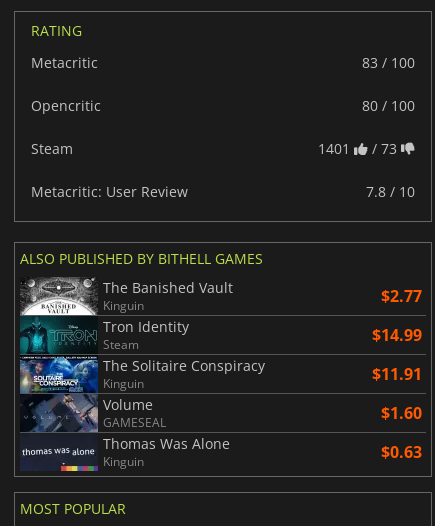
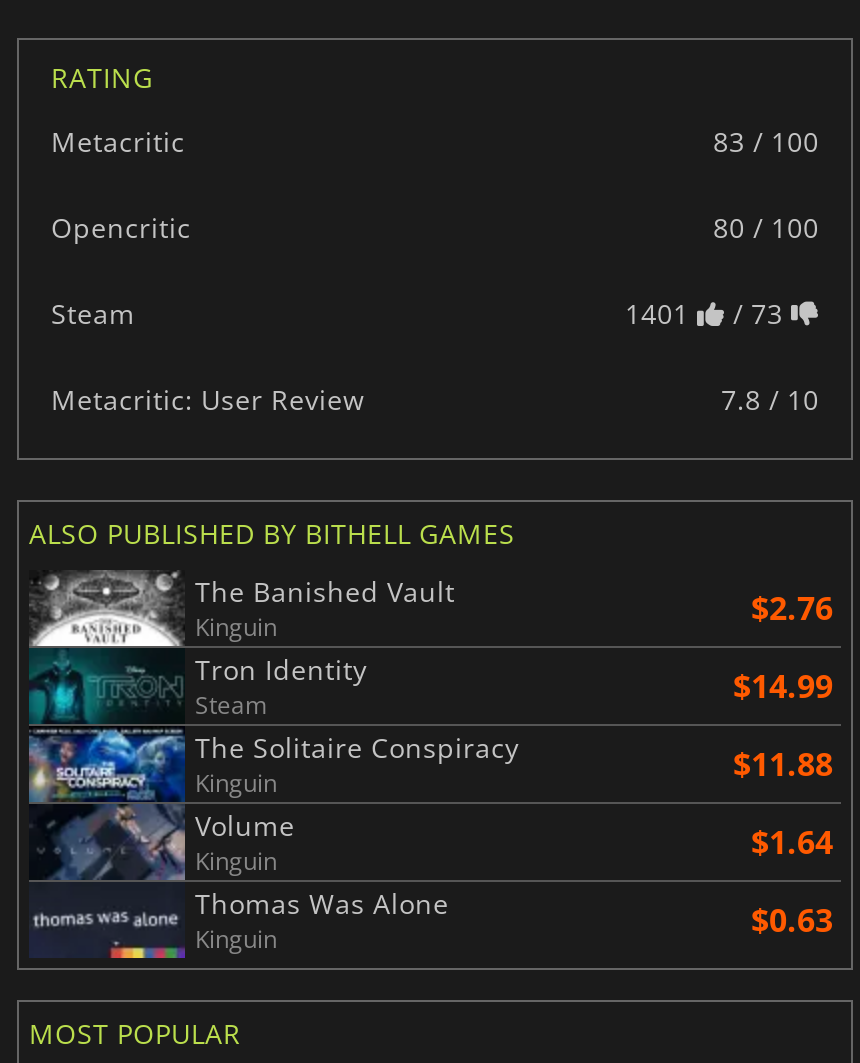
[381,285,422,307] $2.77 -> [751,586,833,630] $2.76
[372,363,422,385] $11.91 -> [733,742,833,786] $11.88
[103,402,422,431] GAMESEAL | $1.60 -> [195,820,833,878] Kinguin | $1.64

